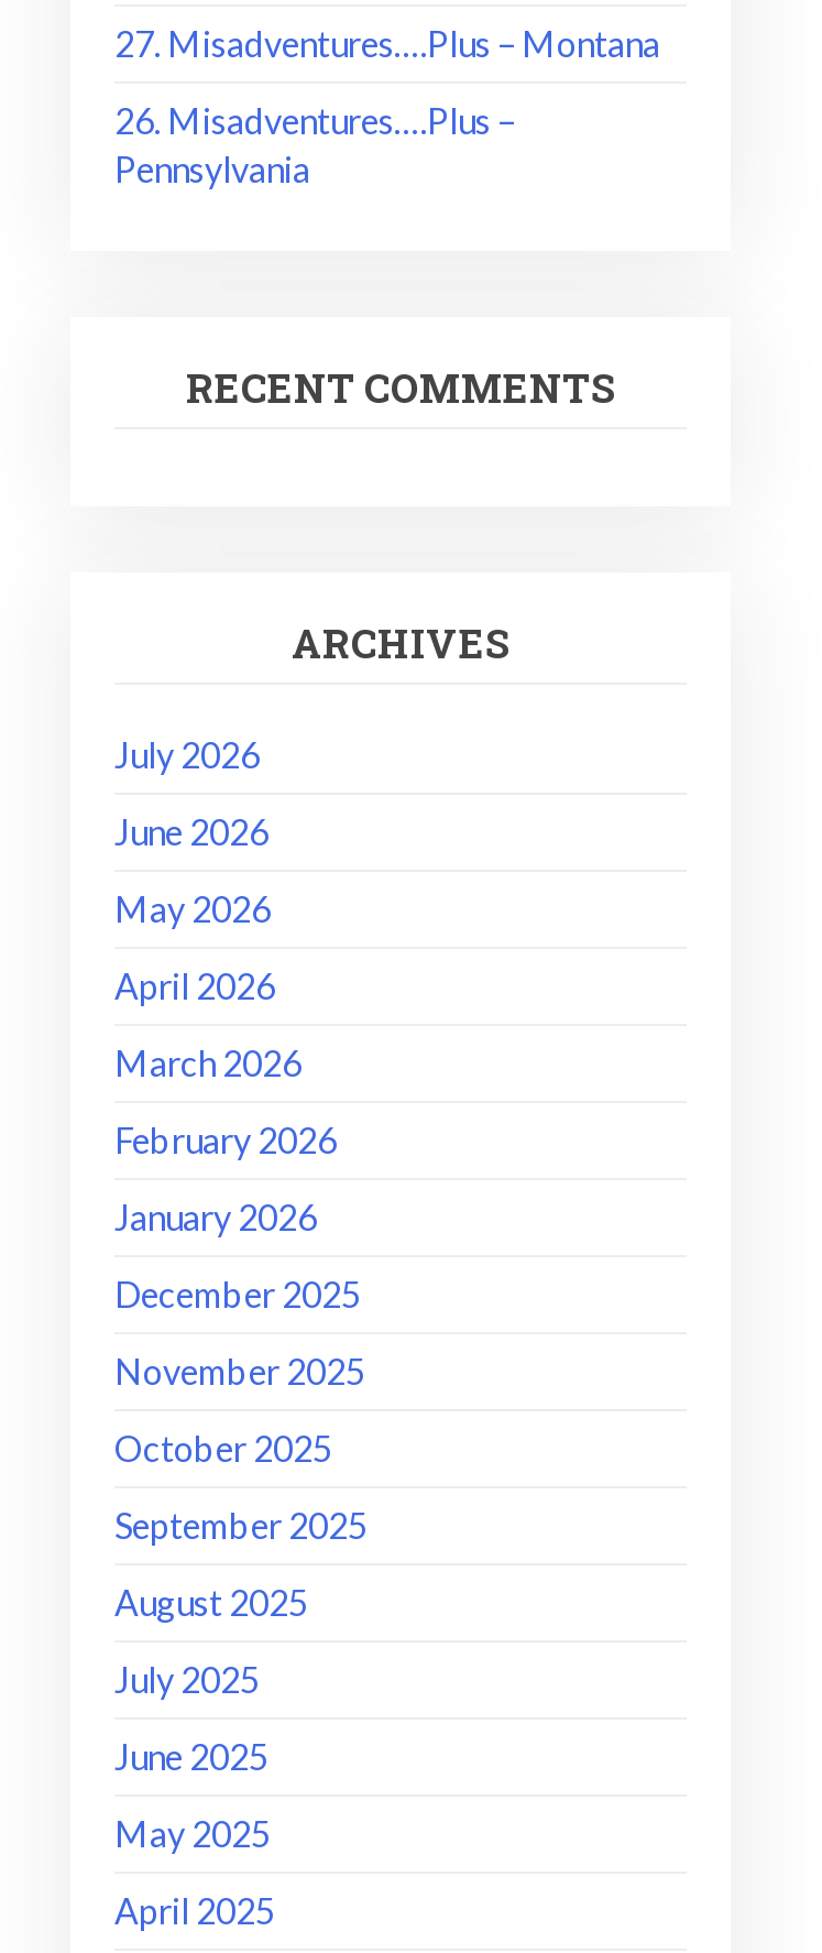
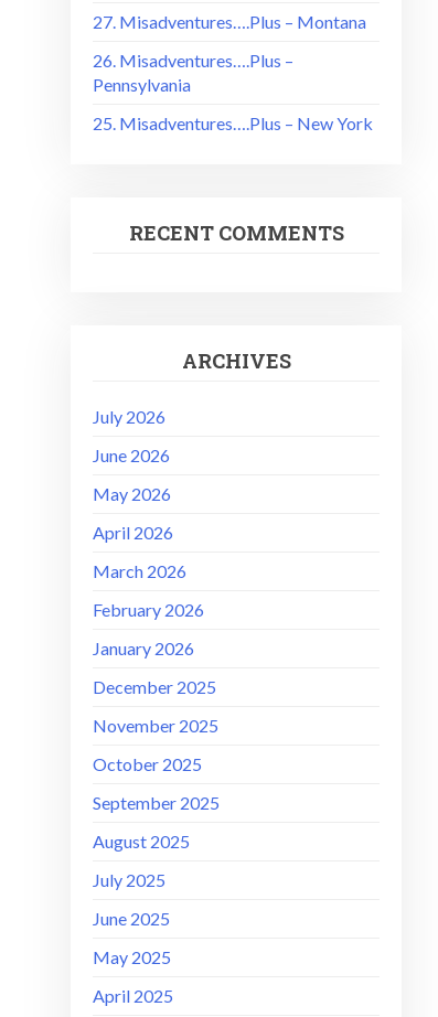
none -> [93,113,373,134] 25. Misadventures….Plus – New York

